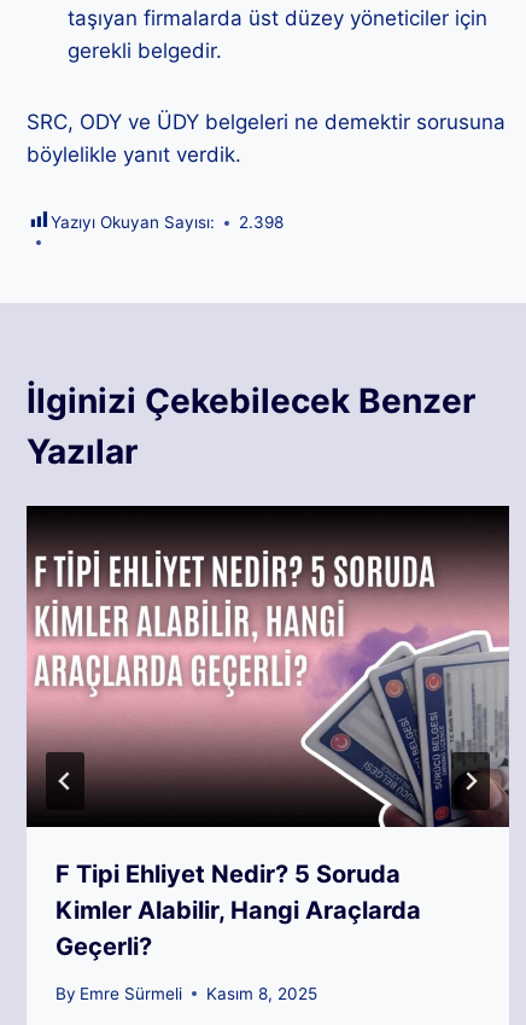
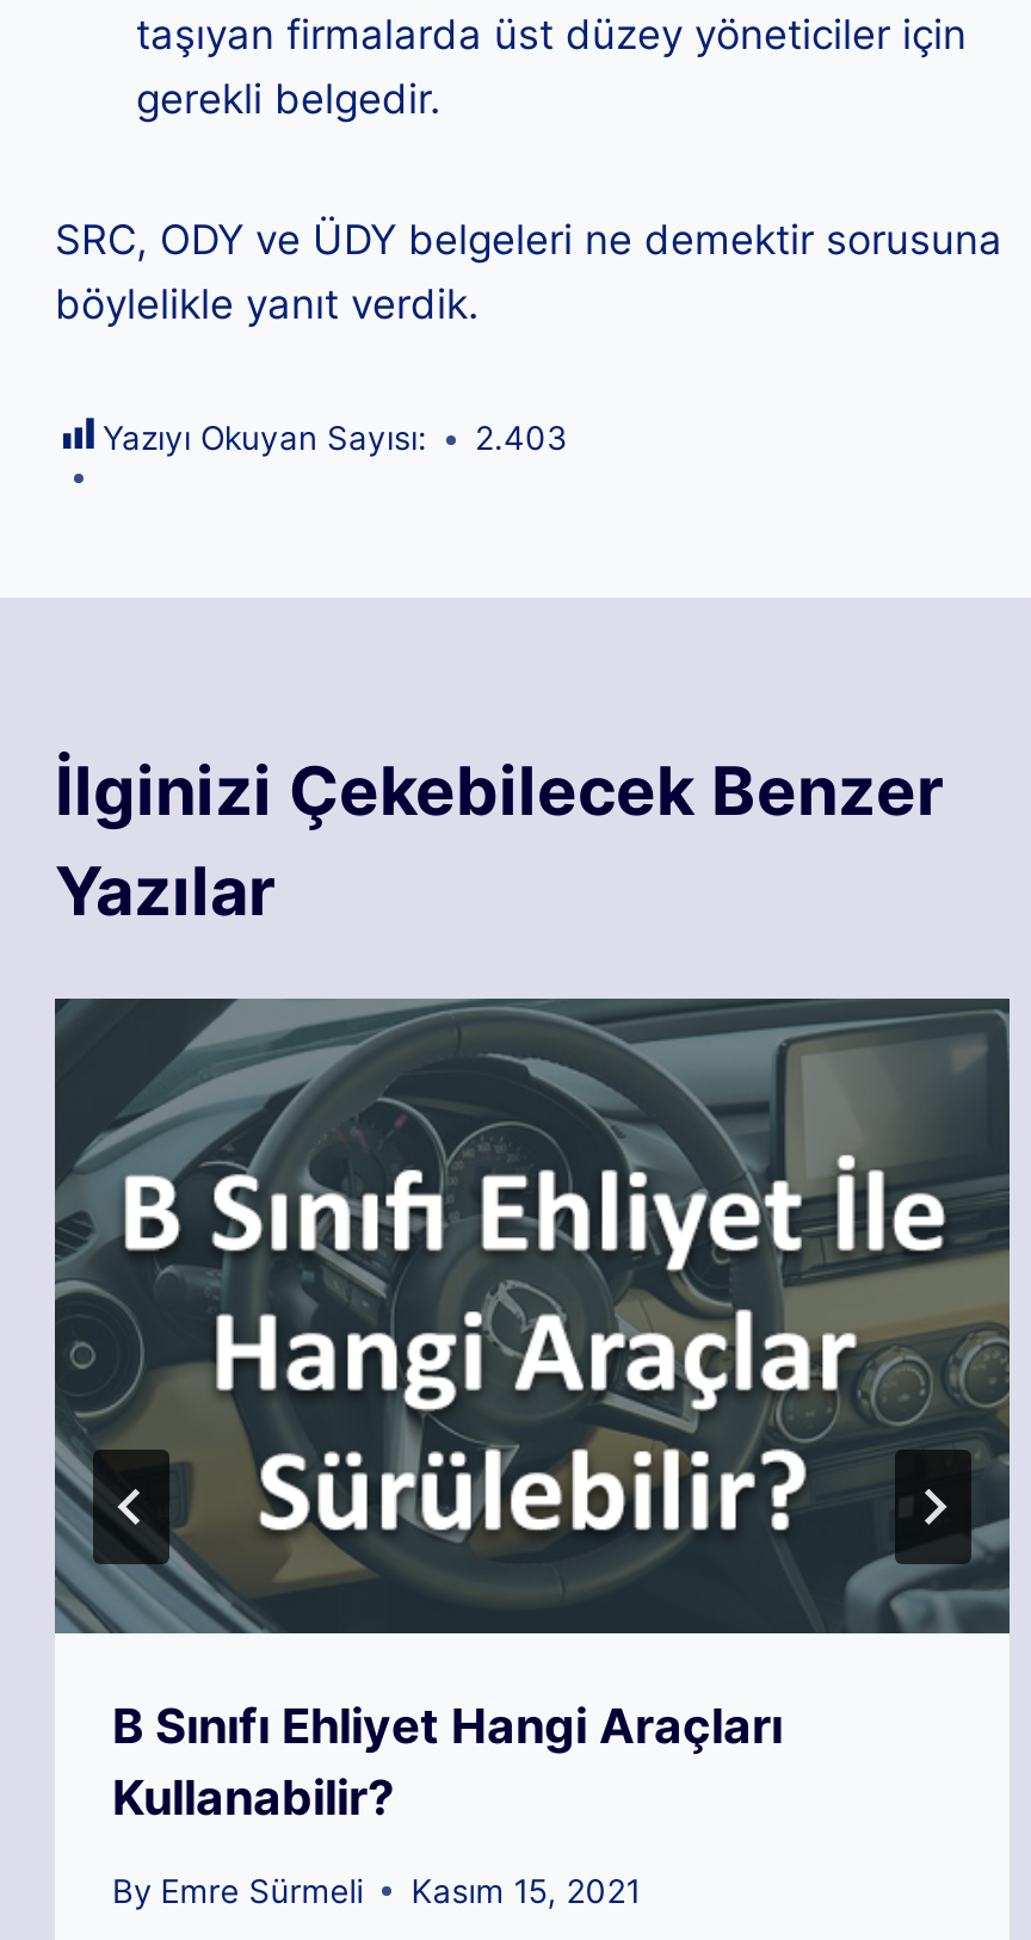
[51,213,284,232] Yazıyı Okuyan Sayısı: 2.398 -> [103,419,568,457] Yazıyı Okuyan Sayısı: 2.403
[27,505,510,961] [image] | F Tipi Ehliyet Nedir? 5 Soruda | Kimler Alabilir, Hangi Araçlarda | Geçerli? -> [53,996,1012,1827] [image] | B Sınıfı Ehliyet Hangi Araçları | Kullanabilir?
[55,984,318,1003] By Emre Sürmeli Kasım 8, 2025 -> [112,1872,640,1910] By Emre Sürmeli Kasım 15, 2021

